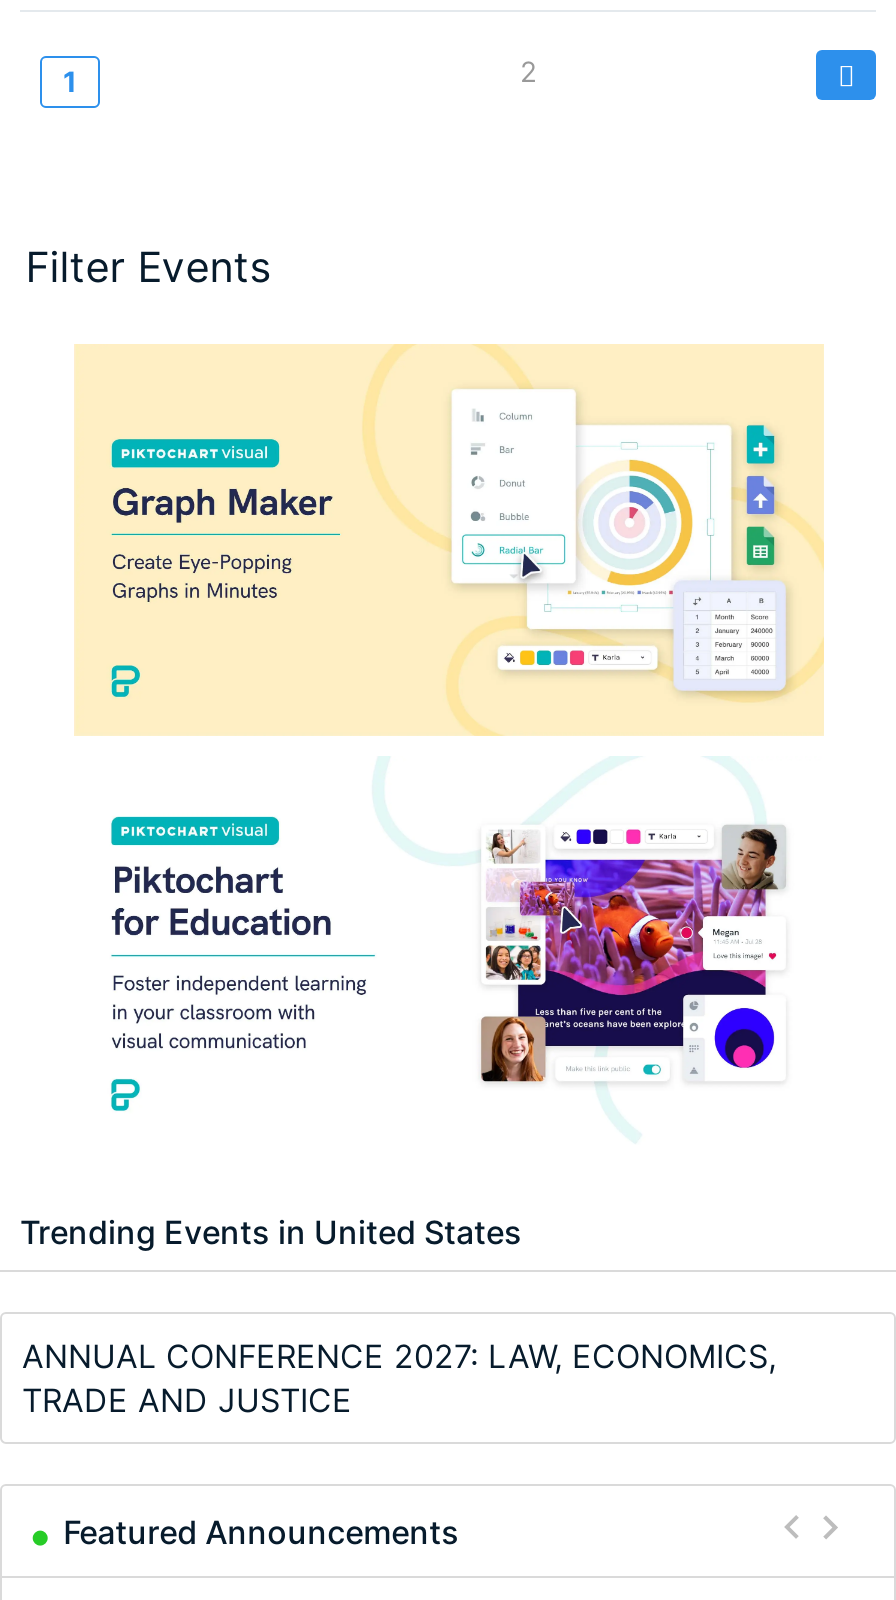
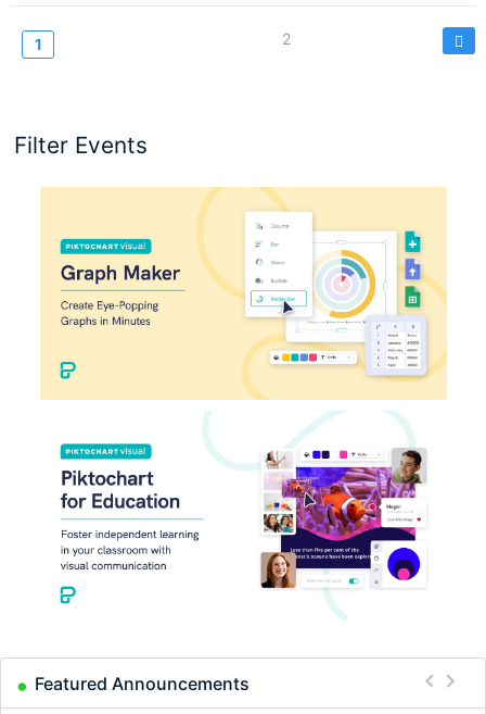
[20,1211,776,1419] Trending Events in United States | ANNUAL CONFERENCE 2027: LAW, ECONOMICS, | TRADE AND JUSTICE -> none

